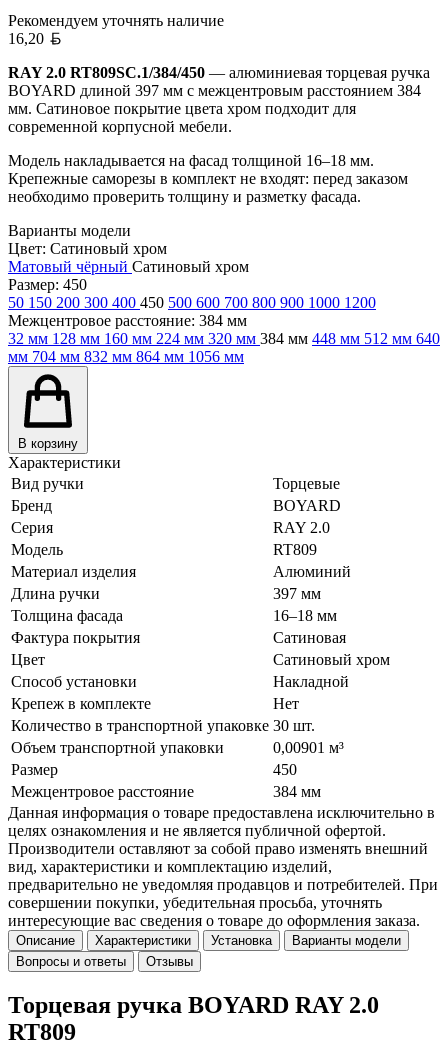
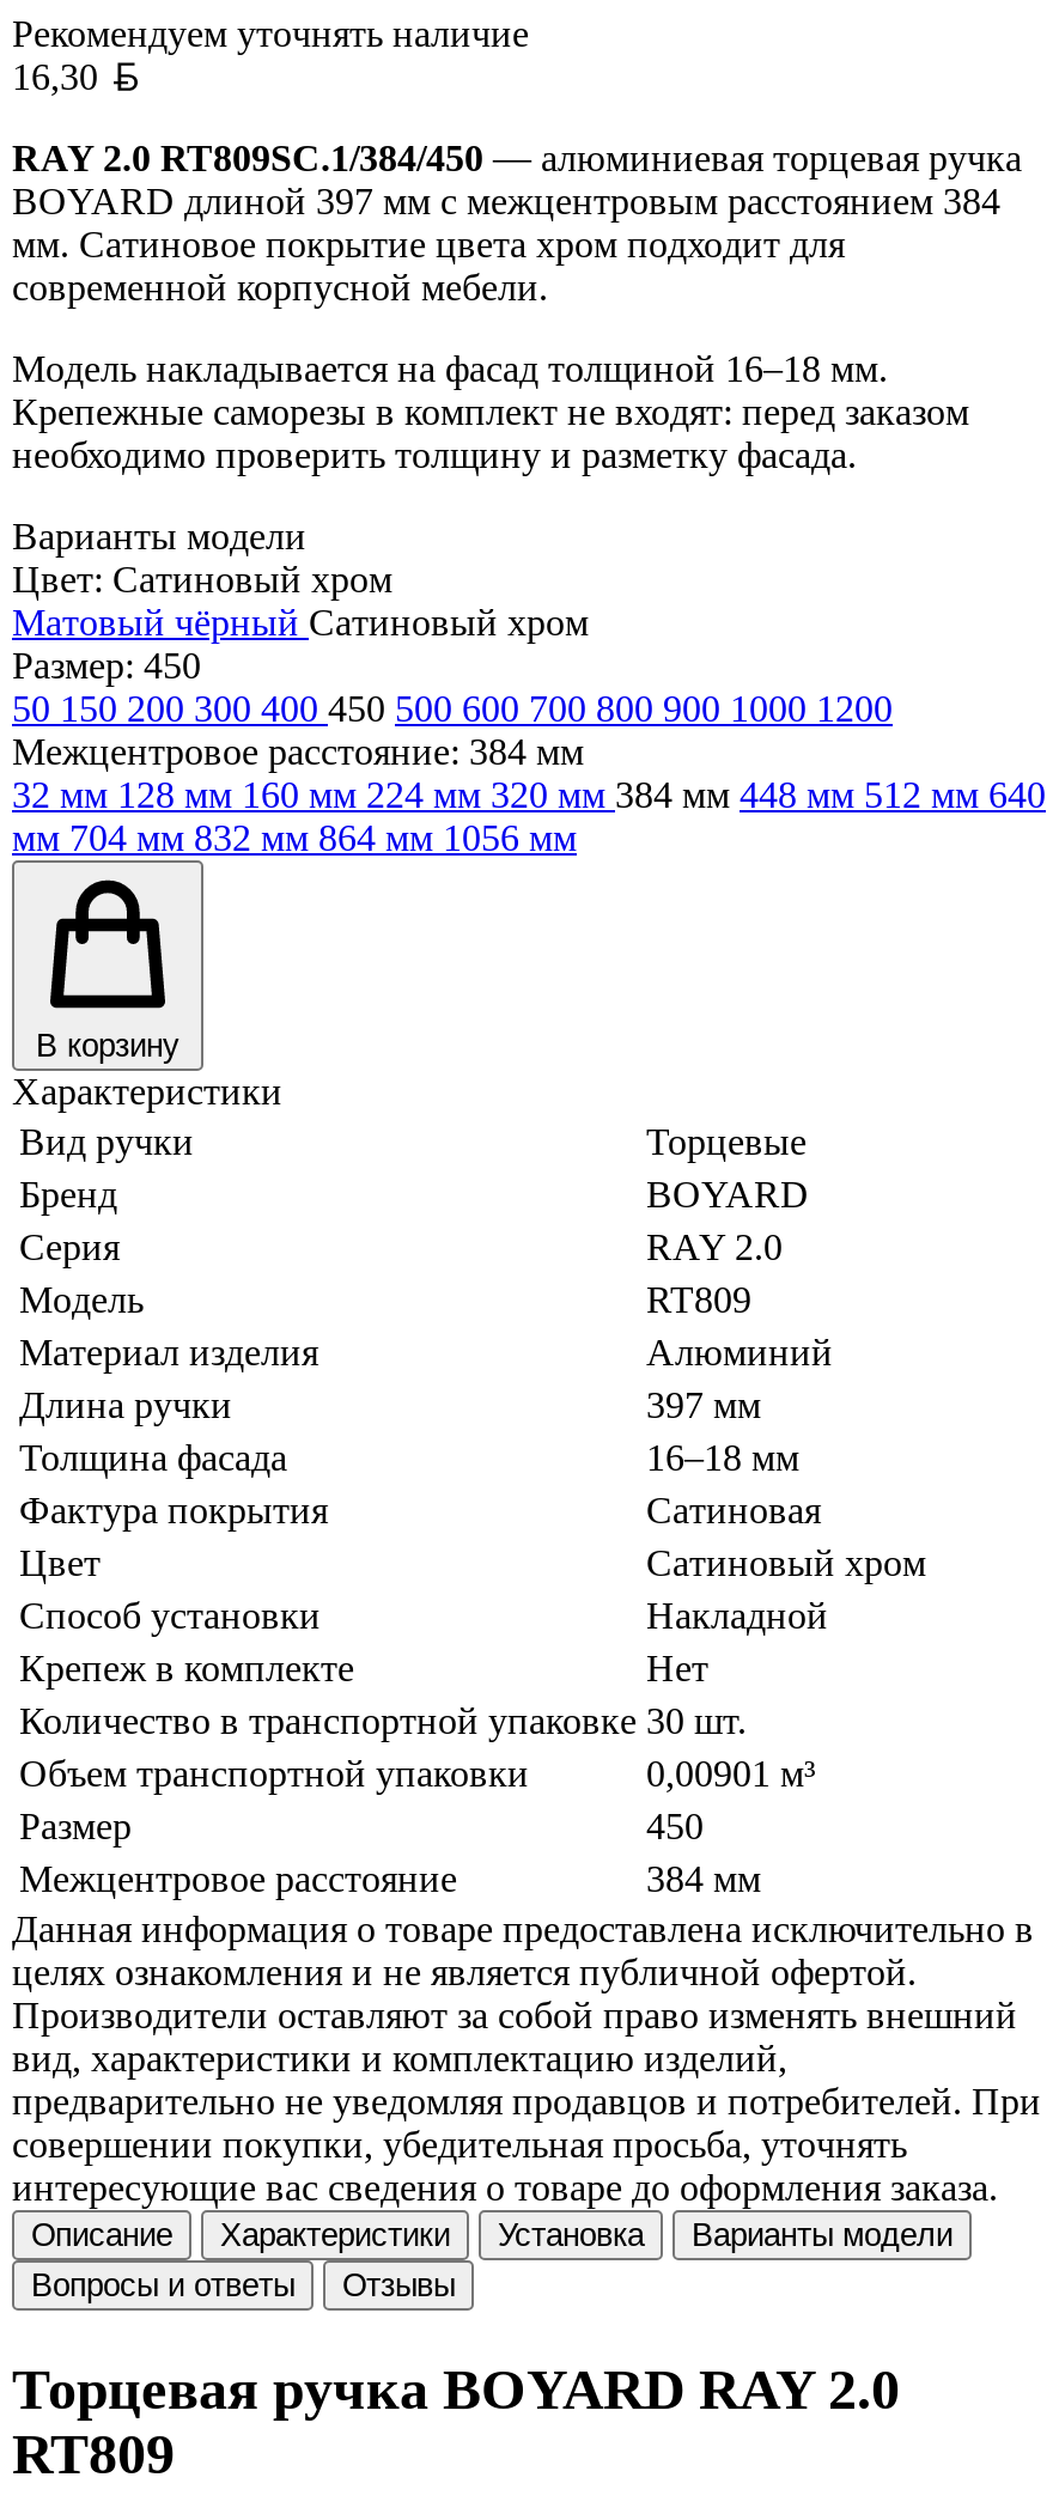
[8,30,48,47] 16,20 -> [12,56,108,97] 16,30

